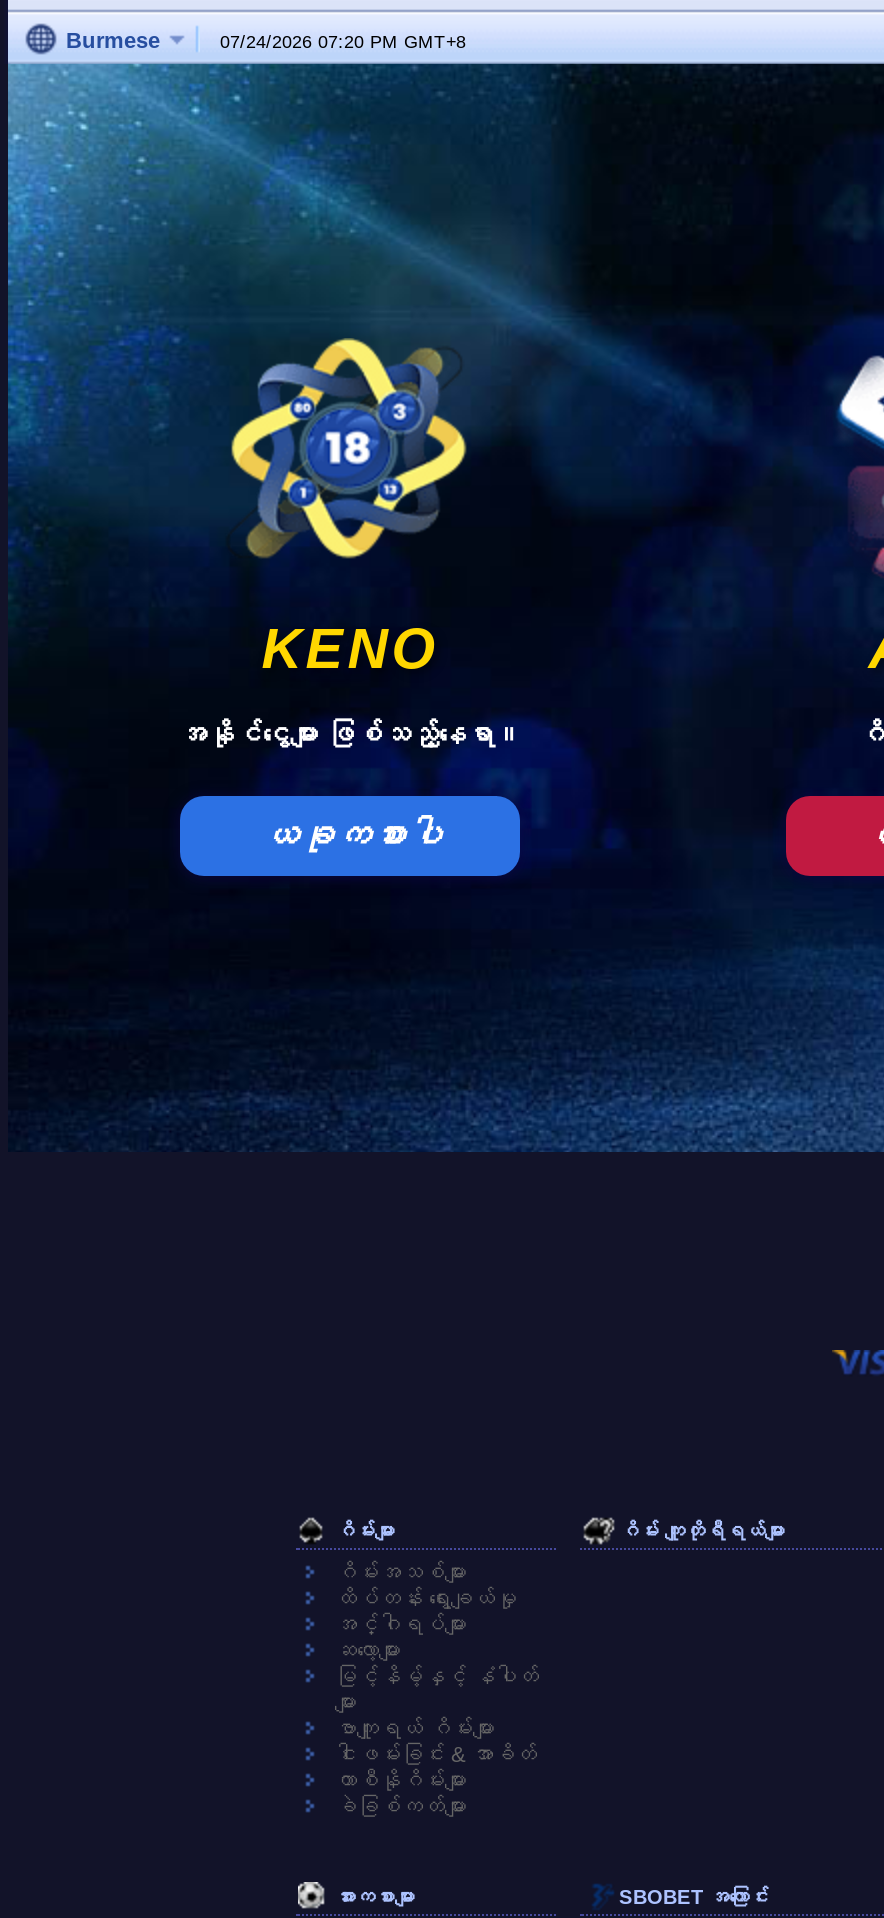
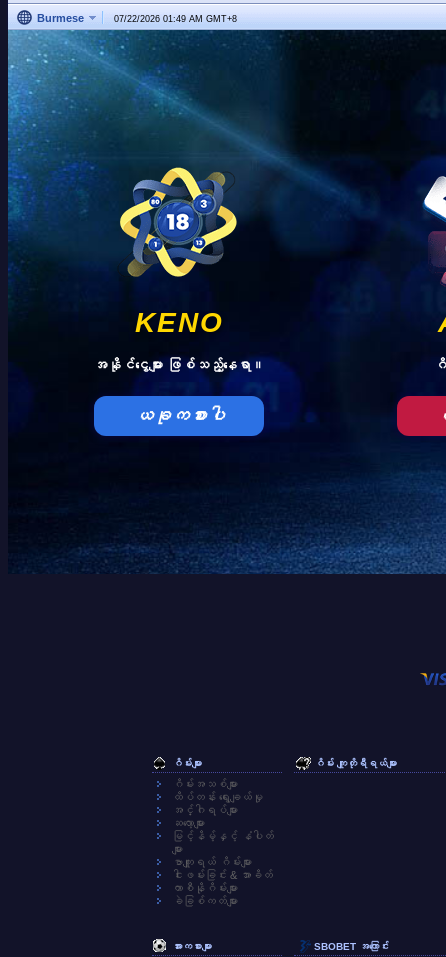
[220,32,466,52] 07/24/2026 07:20 PM GMT+8 -> [114,14,237,24] 07/22/2026 01:49 AM GMT+8

